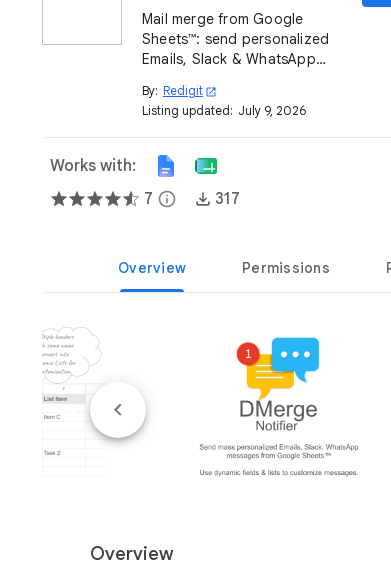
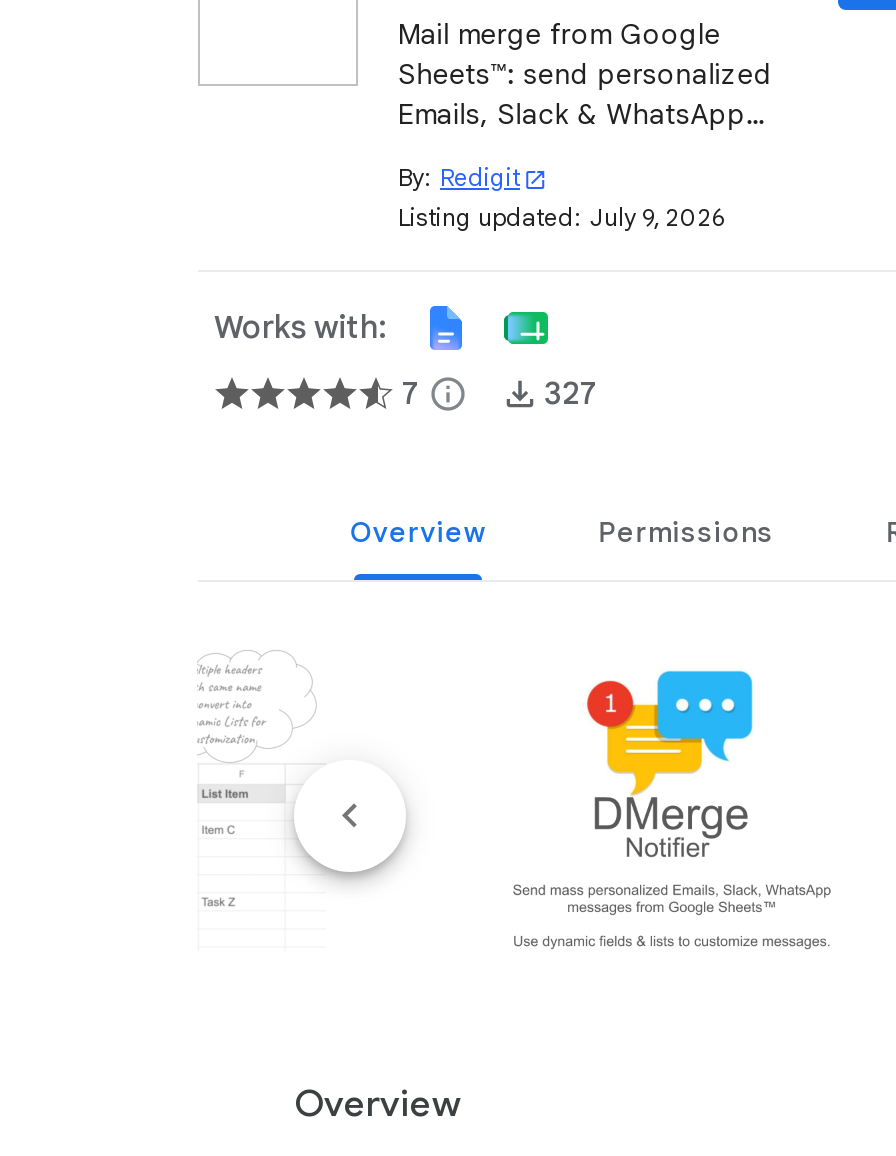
[215,189,240,209] 317 -> [544,374,598,414] 327

